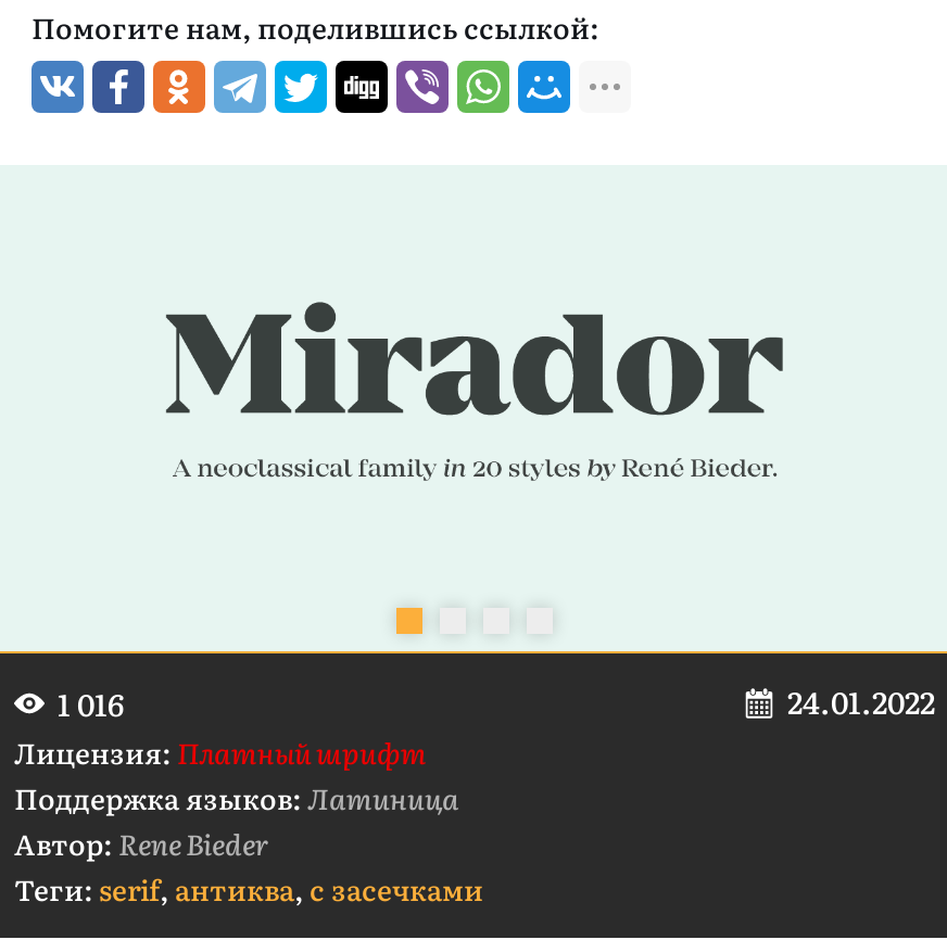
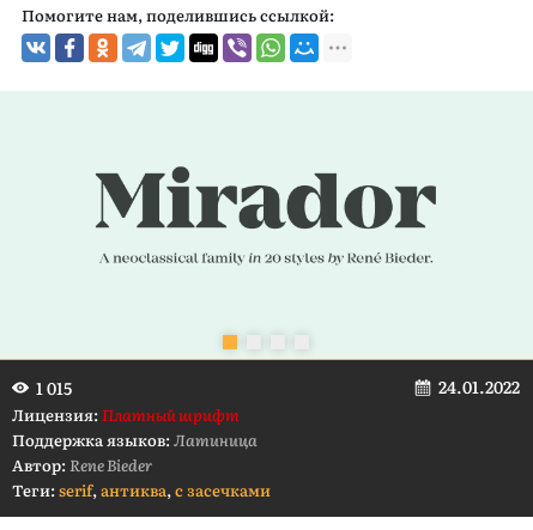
[58,681,125,724] 1 016 -> [36,375,72,399] 1 015

